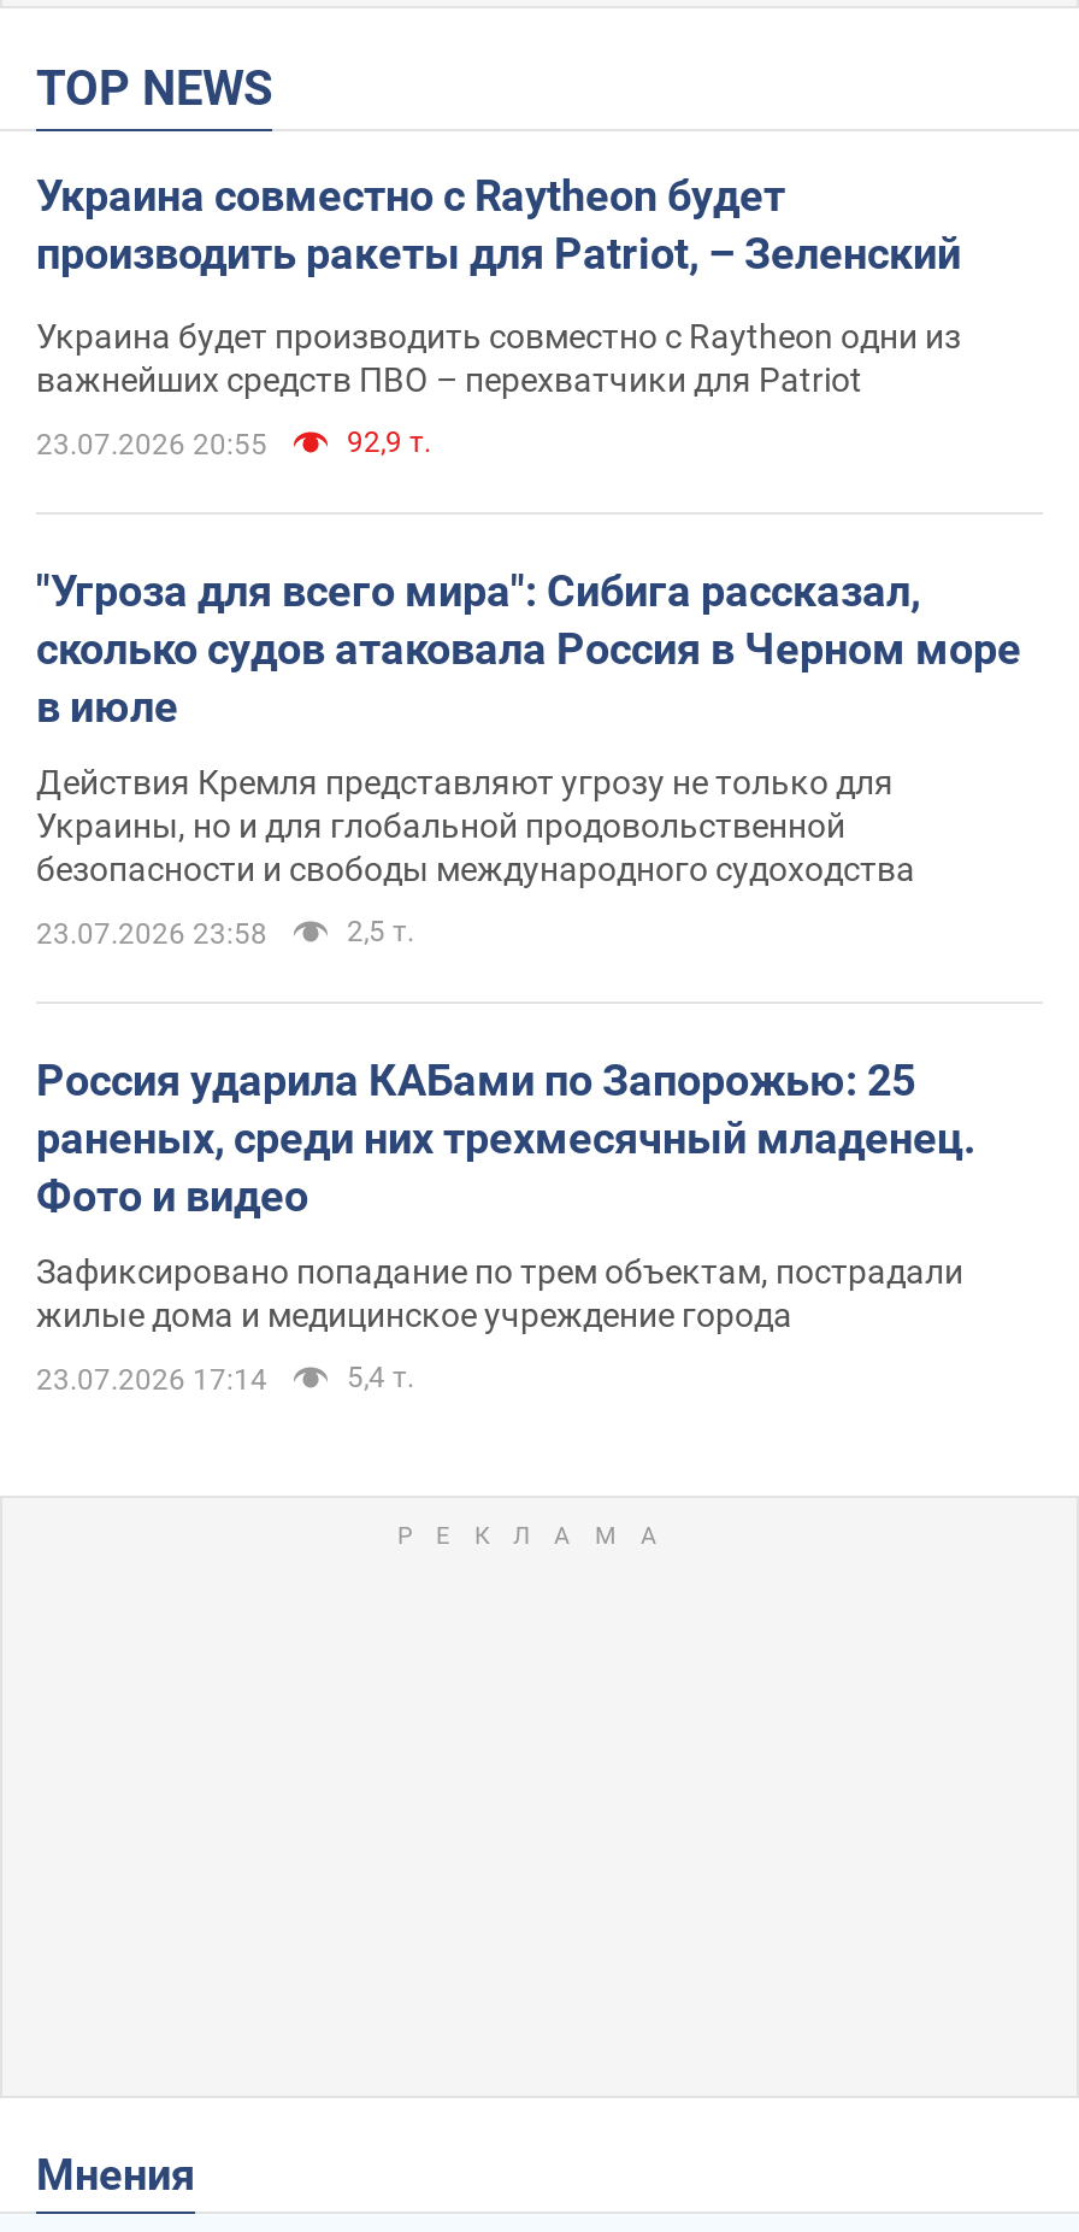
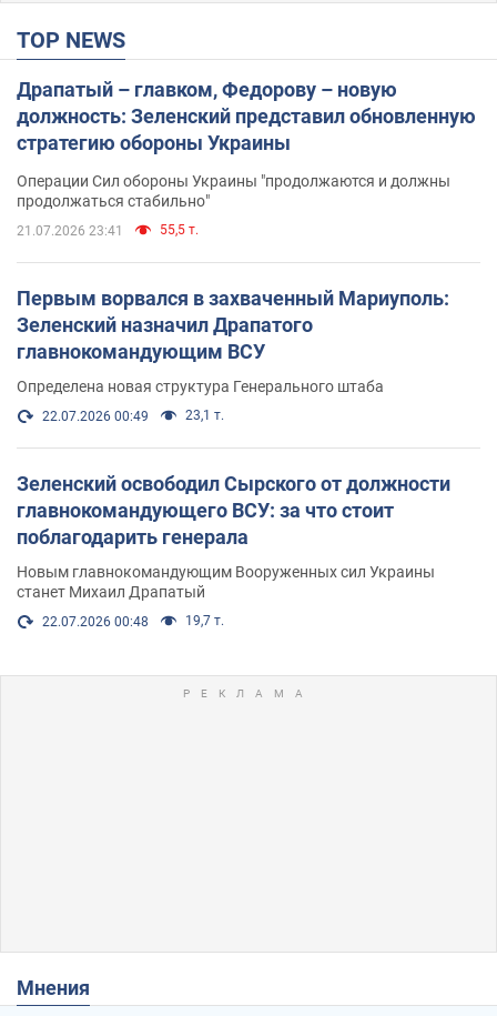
[36,169,961,278] Украина совместно с Raytheon будет | производить ракеты для Patriot, – Зеленский -> [17,78,476,154] Драпатый – главком, Федорову – новую | должность: Зеленский представил обновленную | стратегию обороны Украины
[36,316,961,398] Украина будет производить совместно с Raytheon одни из | важнейших средств ПВО – перехватчики для Patriot -> [17,172,450,210] Операции Сил обороны Украины "продолжаются и должны | продолжаться стабильно"
[36,425,431,461] 23.07.2026 20:55 | 92,9 т. -> [17,222,199,239] 21.07.2026 23:41 | 55,5 т.
[36,565,1021,731] "Угроза для всего мира": Сибига рассказал, | сколько судов атаковала Россия в Черном море | в июле -> [17,286,449,363] Первым ворвался в захваченный Мариуполь: | Зеленский назначил Драпатого | главнокомандующим ВСУ
[36,762,915,888] Действия Кремля представляют угрозу не только для | Украины, но и для глобальной продовольственной | безопасности и свободы международного судоходства -> [17,377,384,395] Определена новая структура Генерального штаба
[36,914,414,950] 23.07.2026 23:58 | 2,5 т. -> [42,407,224,424] 22.07.2026 00:49 | 23,1 т.
[36,1054,975,1220] Россия ударила КАБами по Запорожью: 25 | раненых, среди них трехмесячный младенец. | Фото и видео -> [17,472,450,548] Зеленский освободил Сырского от должности | главнокомандующего ВСУ: за что стоит | поблагодарить генерала
[36,1252,963,1334] Зафиксировано попадание по трем объектам, пострадали | жилые дома и медицинское учреждение города -> [17,563,435,600] Новым главнокомандующим Вооруженных сил Украины | станет Михаил Драпатый
[36,1360,414,1396] 23.07.2026 17:14 | 5,4 т. -> [42,613,224,629] 22.07.2026 00:48 | 19,7 т.

